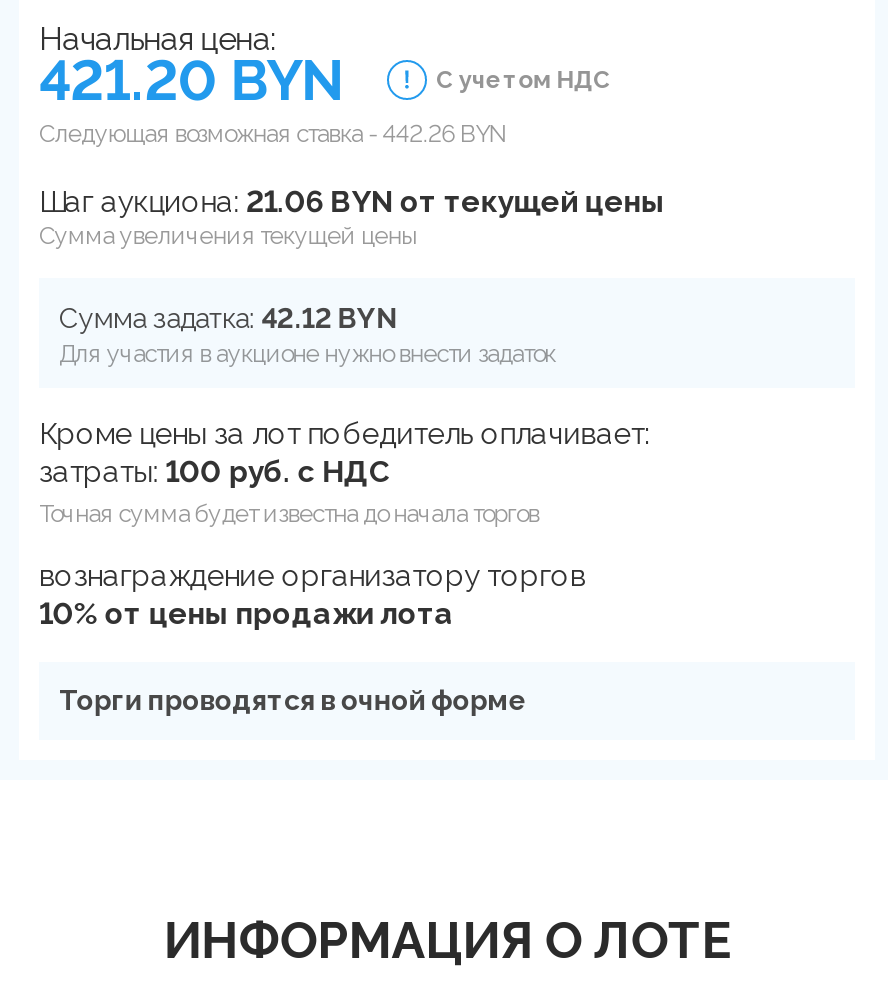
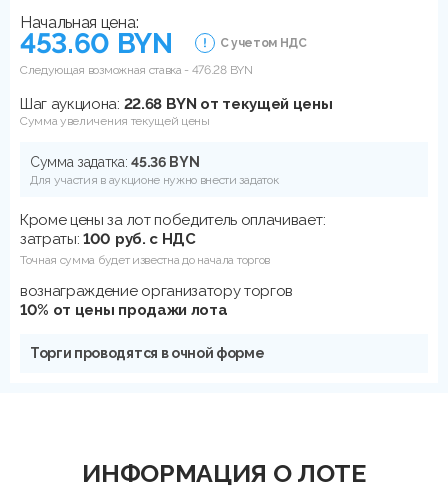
[39,47,343,113] 421.20 BYN -> [20,27,173,60] 453.60 BYN
[39,119,506,147] Следующая возможная ставка - 442.26 BYN -> [20,63,253,77] Следующая возможная ставка - 476.28 BYN
[39,183,664,219] Шаг аукциона: 21.06 BYN от текущей цены -> [20,95,332,113] Шаг аукциона: 22.68 BYN от текущей цены
[59,301,398,333] Сумма задатка: 42.12 BYN -> [30,154,199,170] Сумма задатка: 45.36 BYN

